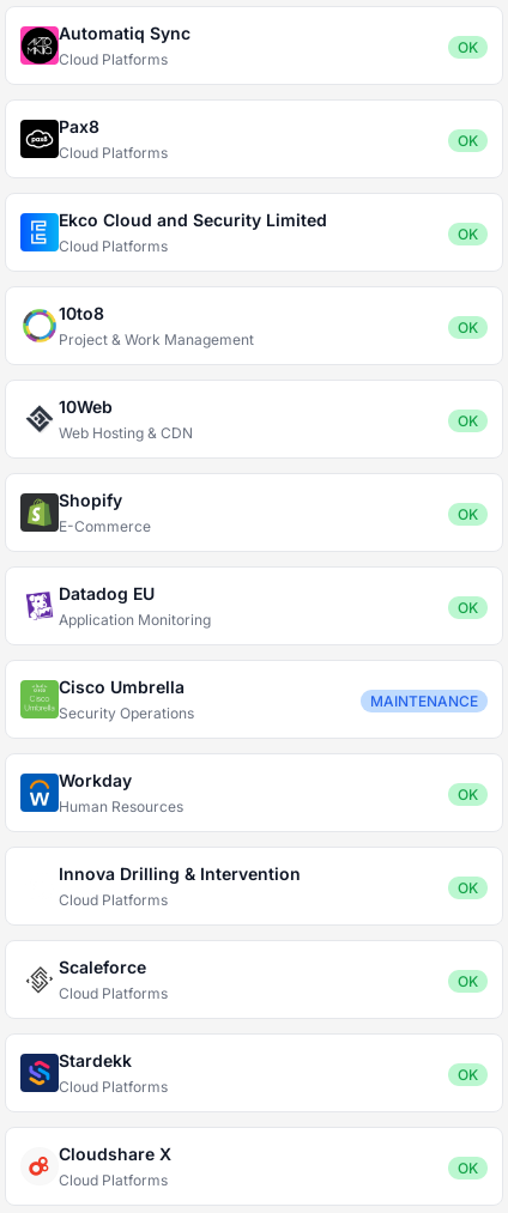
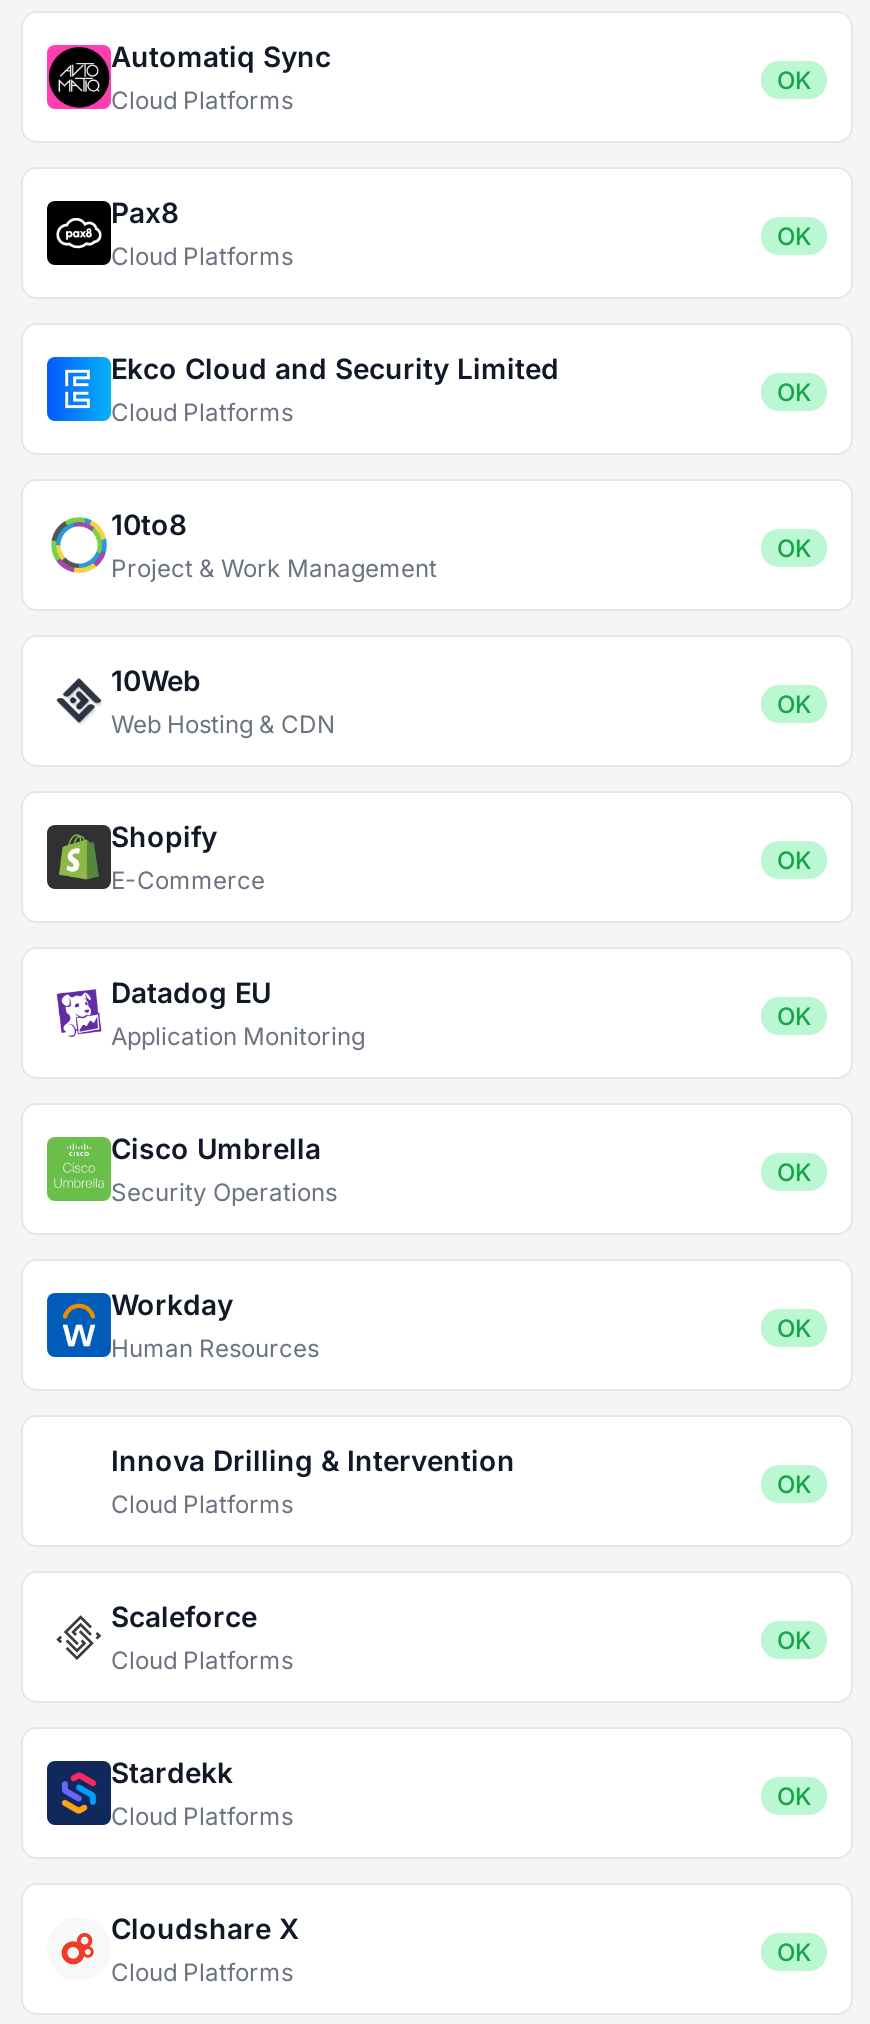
[370,692,478,710] MAINTENANCE -> [777,1157,811,1187] OK

